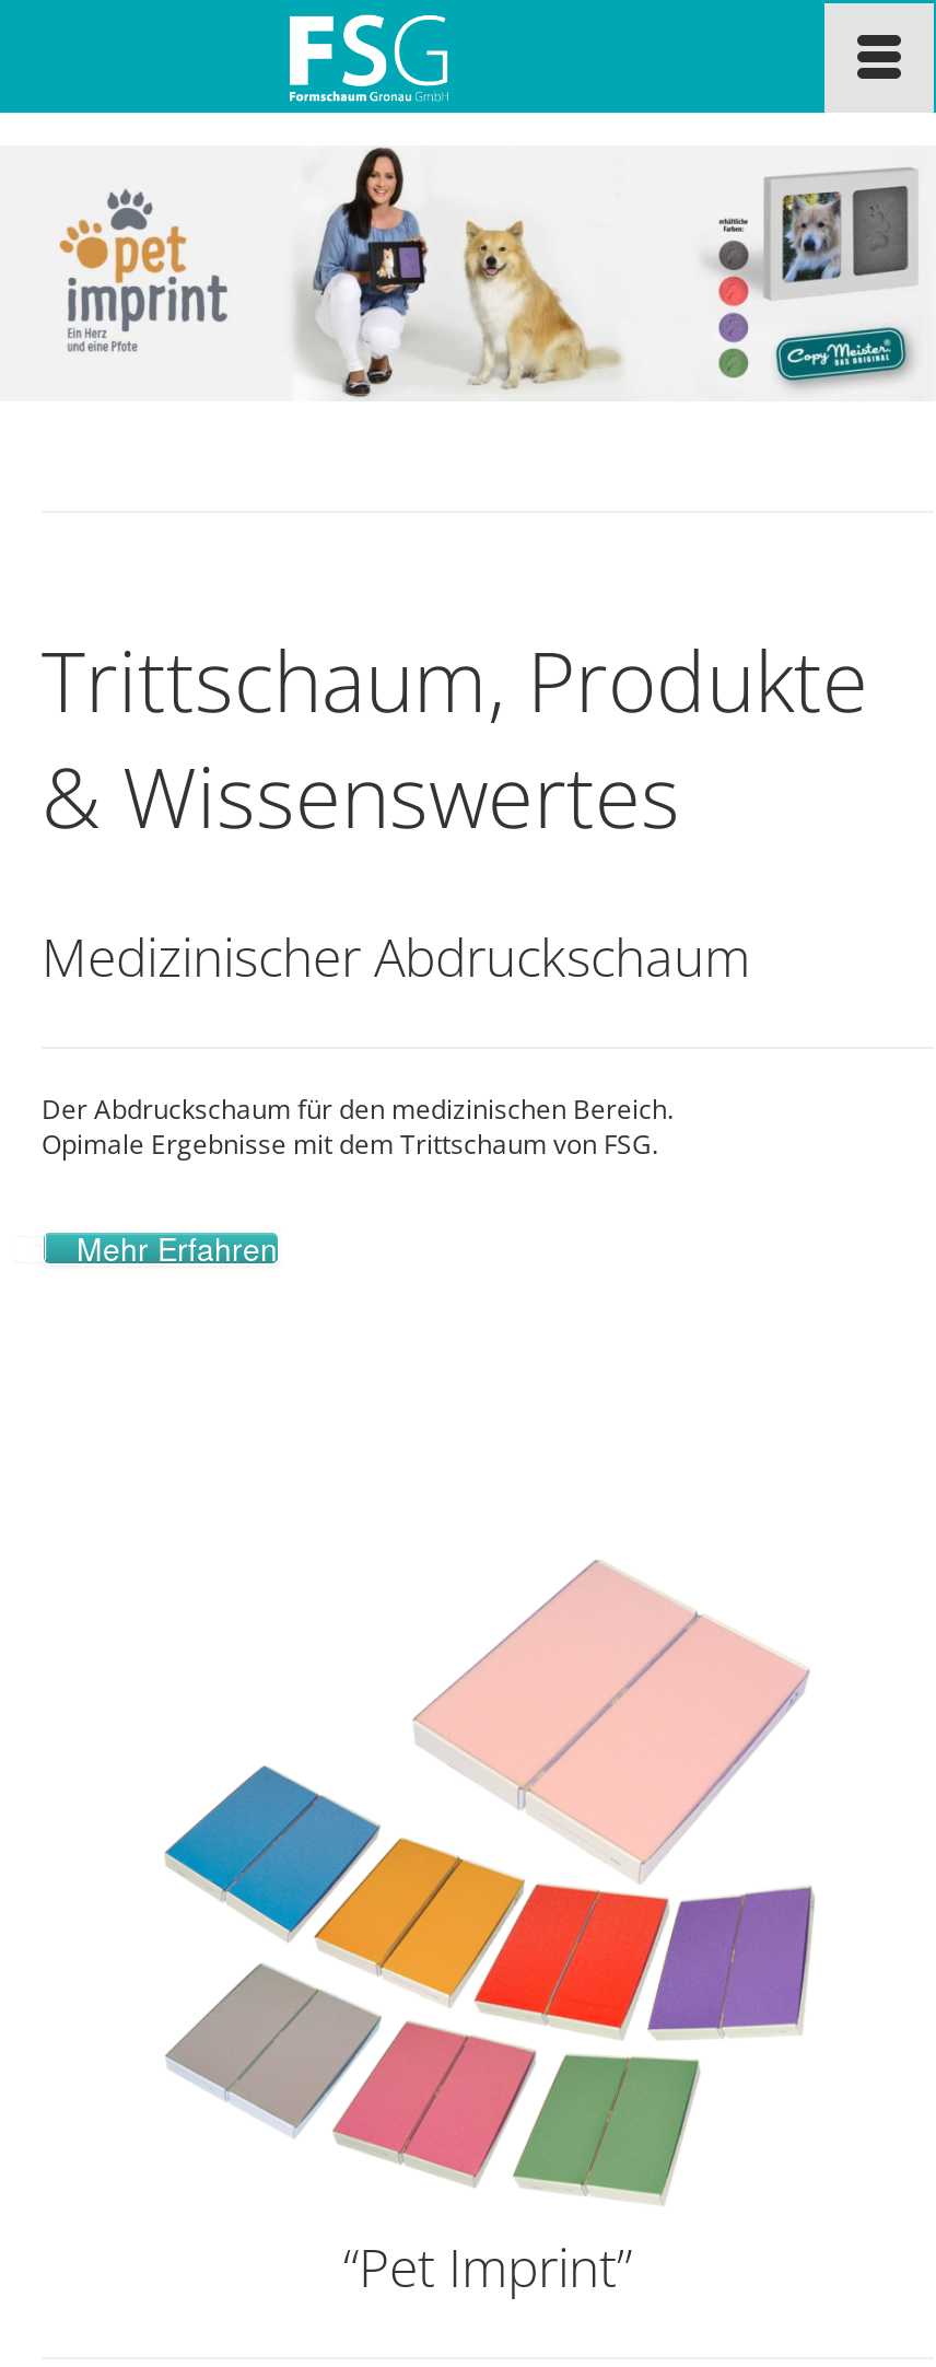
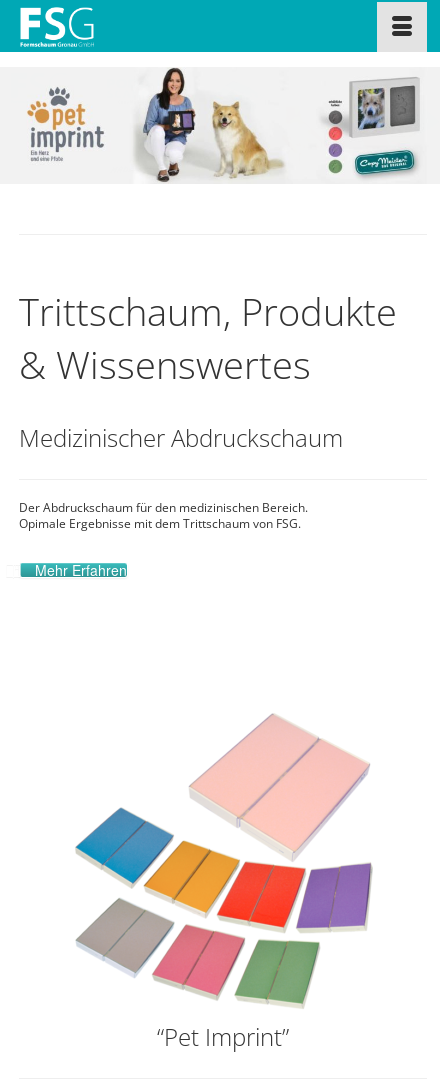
none -> [19,6,95,48] [image]
[286,12,451,104] [image] -> none

